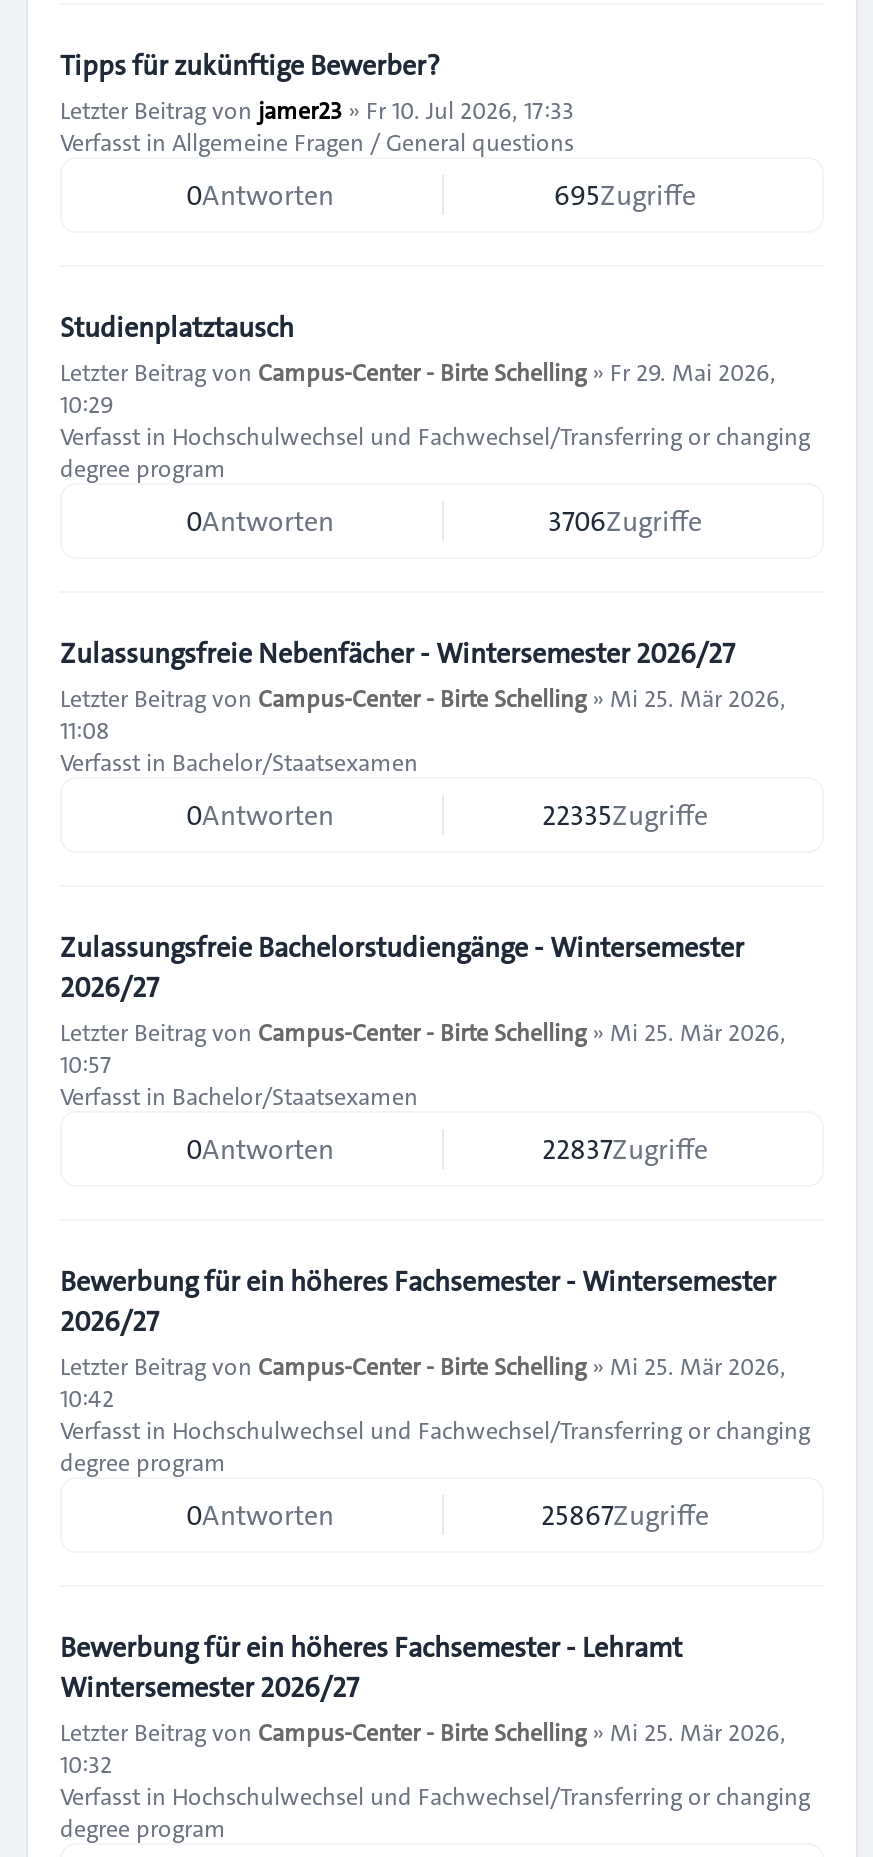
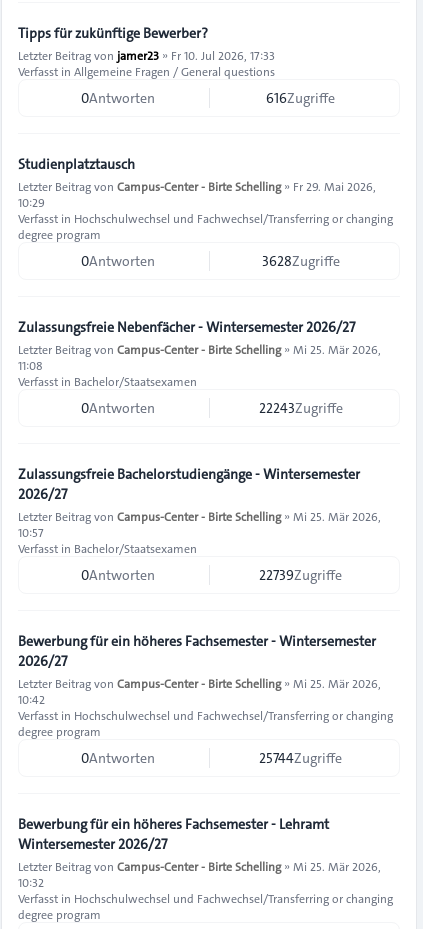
[554,175,696,215] 695Zugriffe -> [266,88,335,108] 616Zugriffe
[548,501,702,541] 3706Zugriffe -> [261,251,339,271] 3628Zugriffe
[542,795,708,835] 22335Zugriffe -> [258,398,342,418] 22243Zugriffe
[542,1129,708,1169] 22837Zugriffe -> [259,565,342,585] 22739Zugriffe
[541,1495,709,1535] 25867Zugriffe -> [259,748,342,768] 25744Zugriffe

